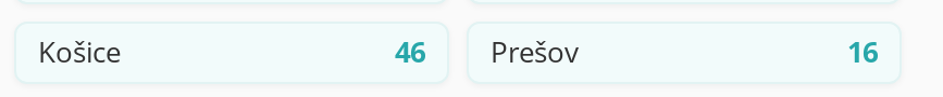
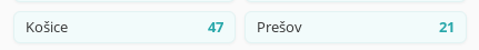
[395,32,580,71] 46 Prešov -> [208,17,302,37] 47 Prešov
[847,32,878,71] 16 -> [439,17,455,37] 21

